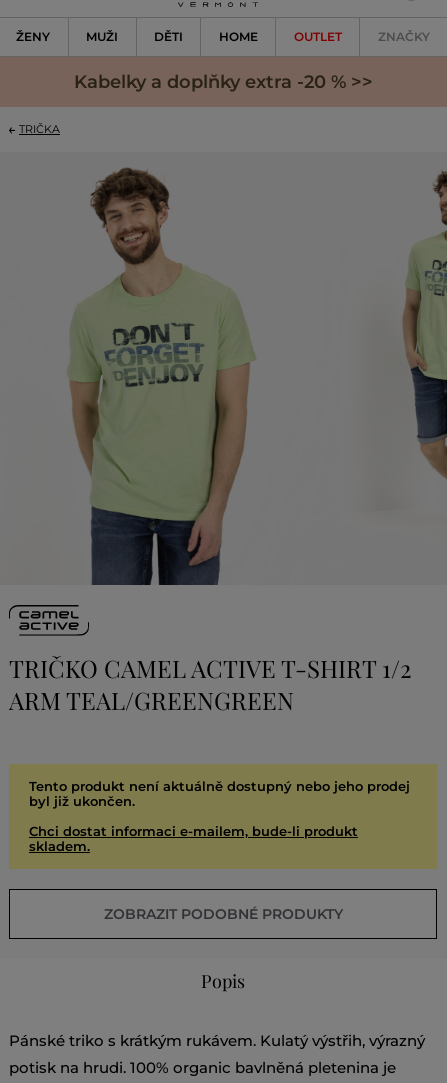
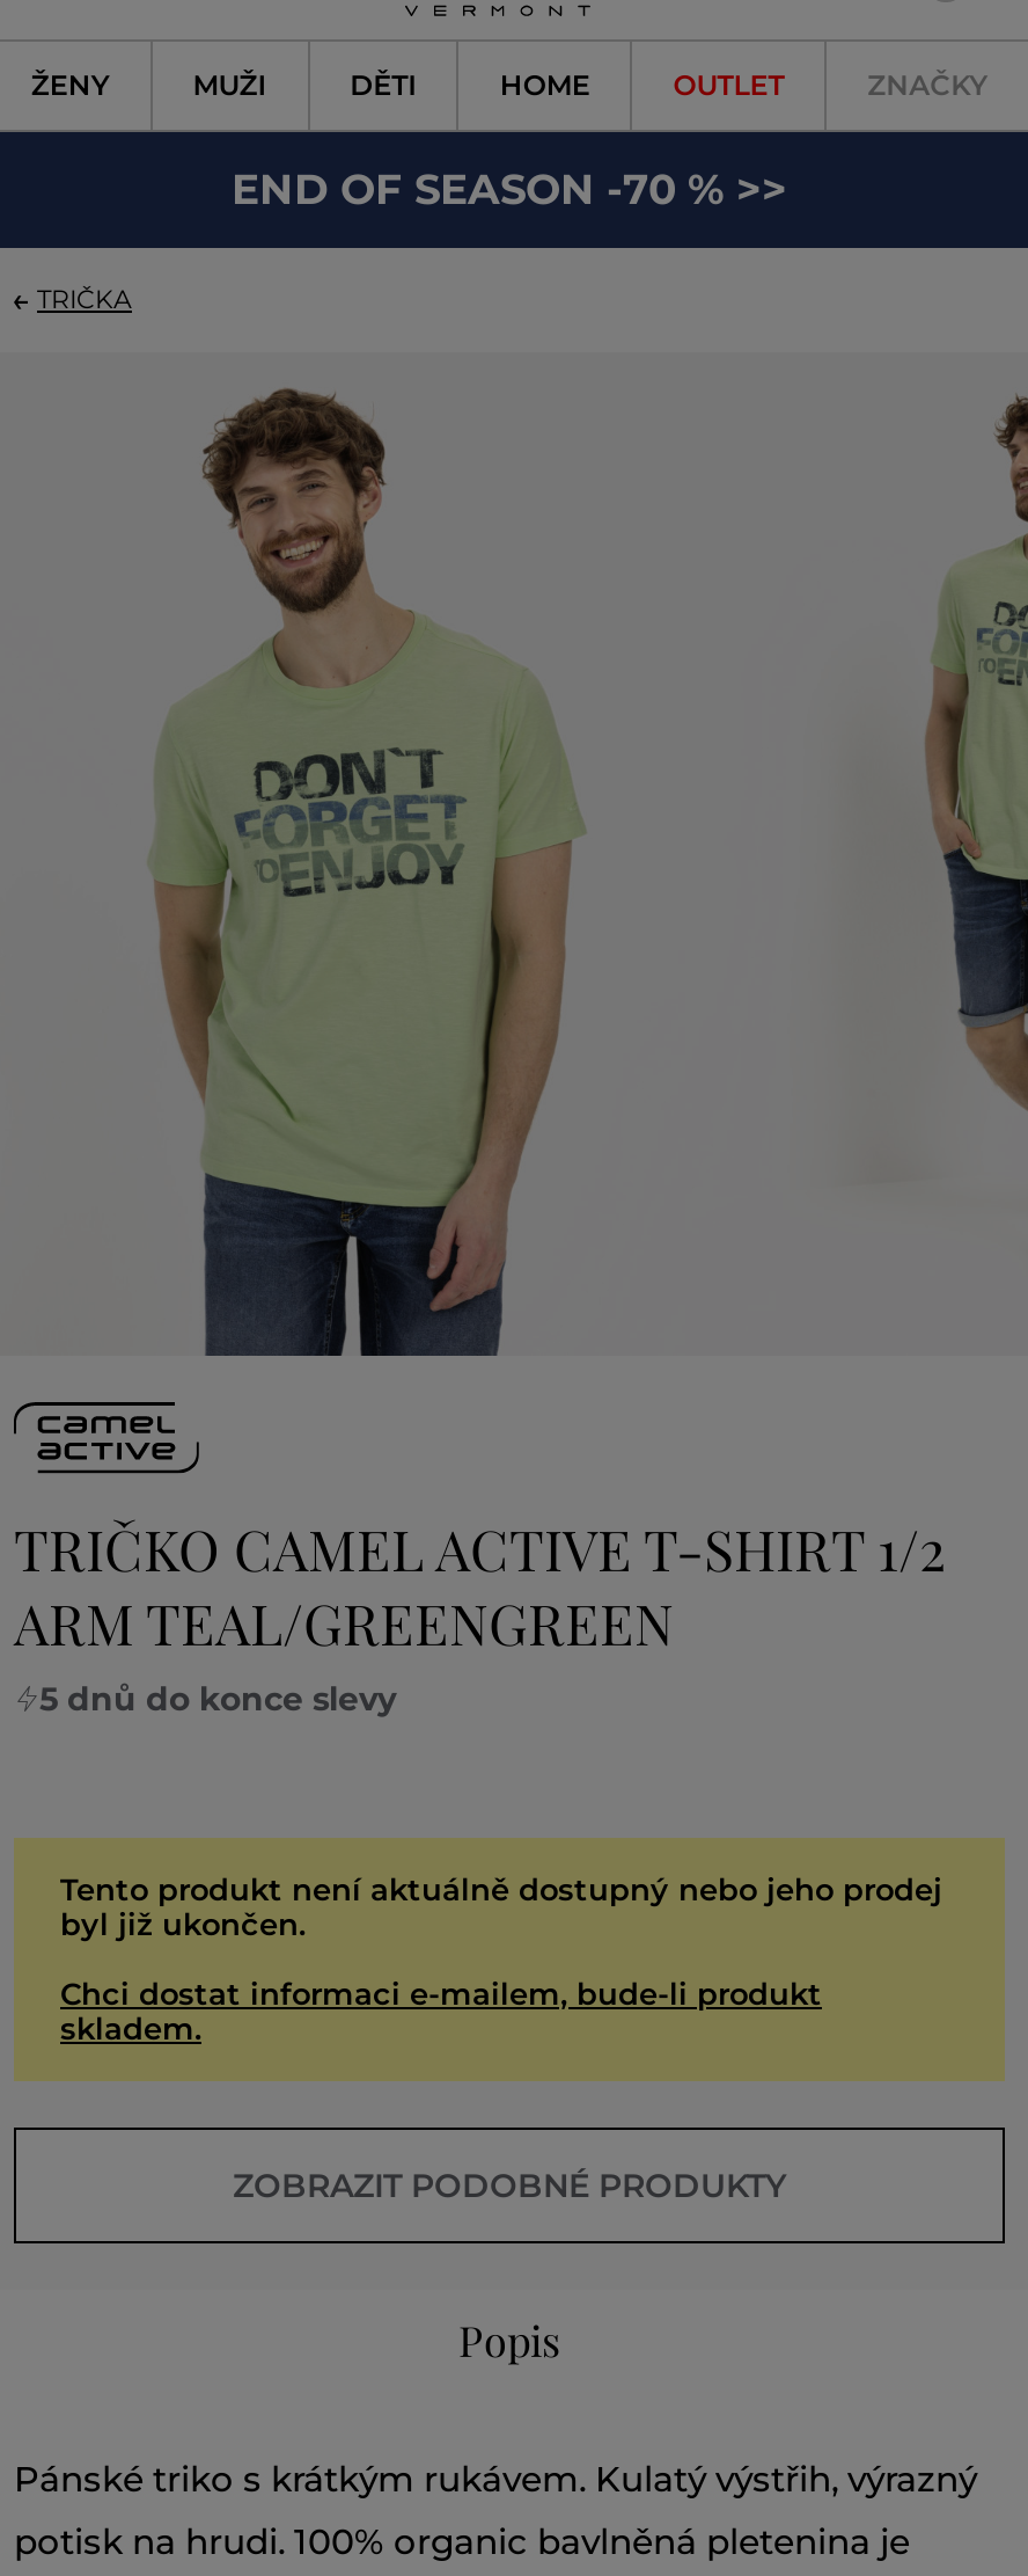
[73,71,372,93] Kabelky a doplňky extra -20 % >> -> [232,165,787,216] END OF SEASON -70 % >>
none -> [39,1679,396,1721] 5 dnů do konce slevy

